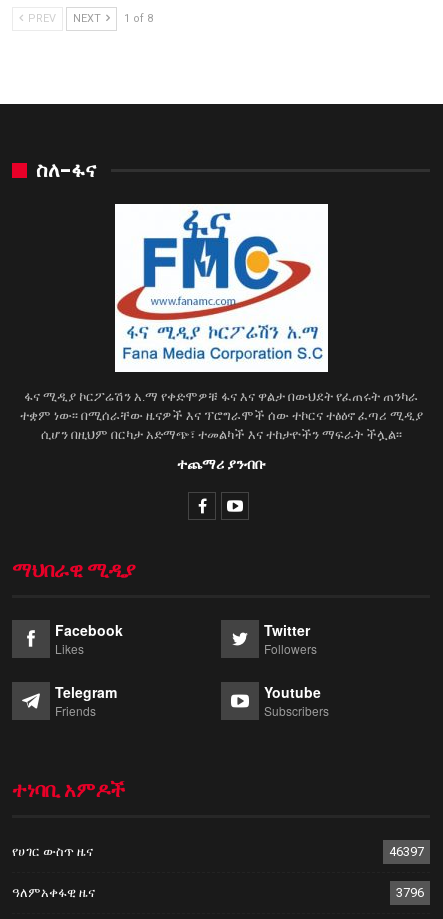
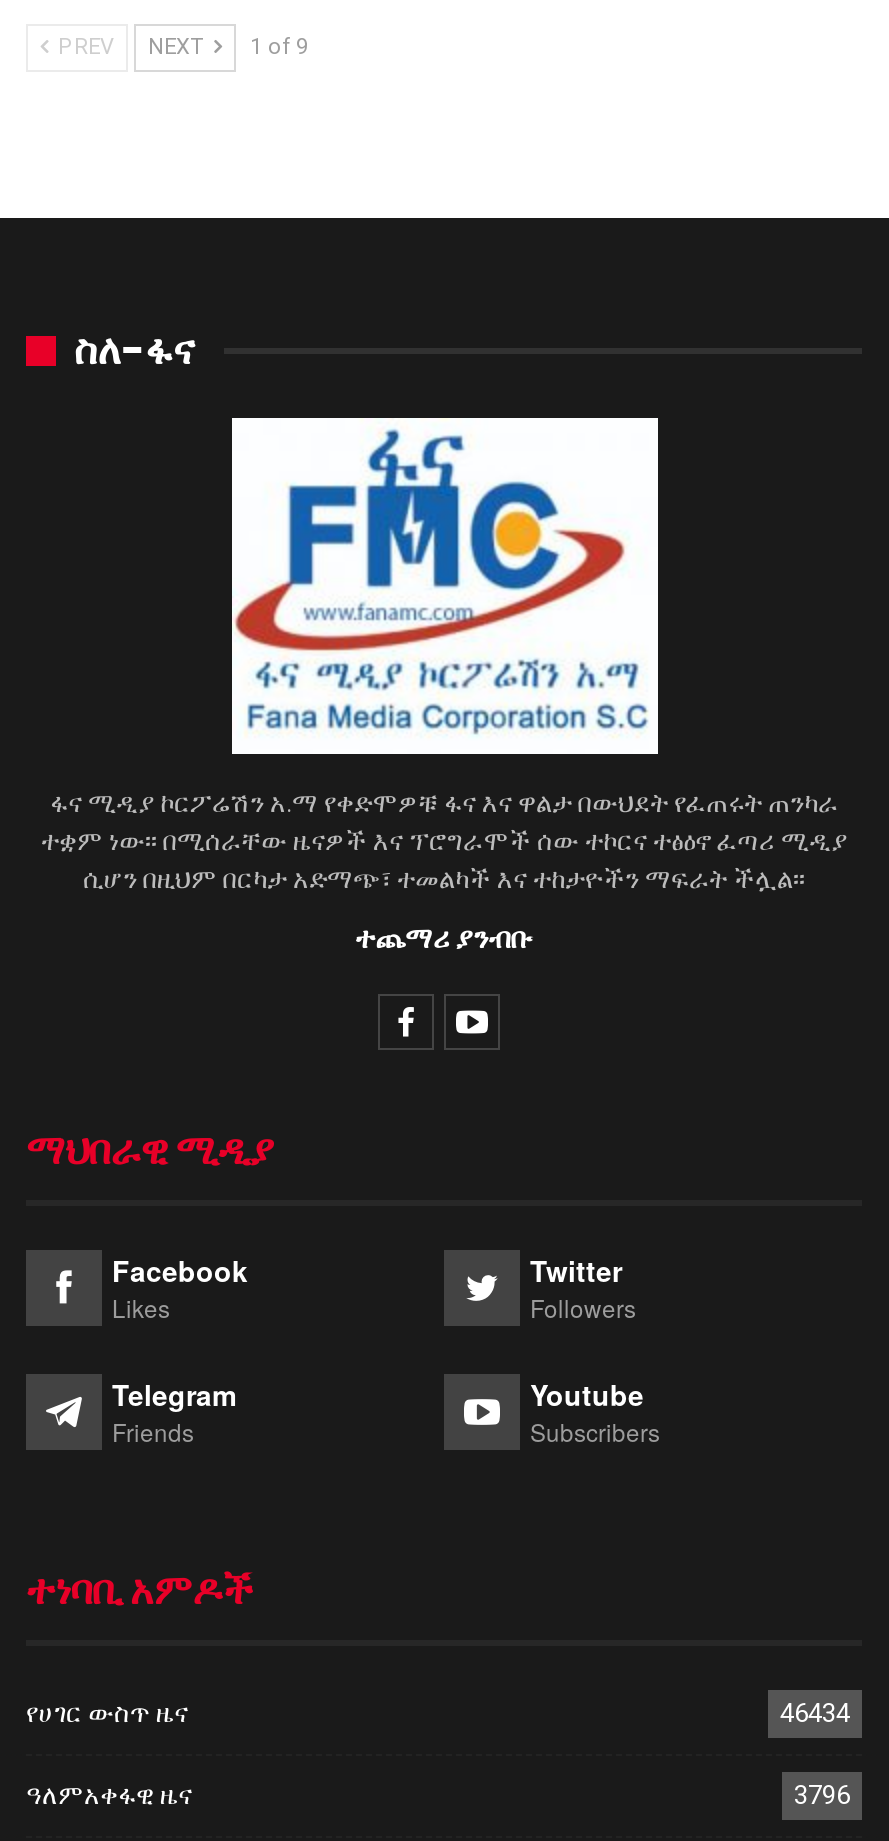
[25,12,153,25] PREV NEXT 1 of 8 -> [52,34,308,60] PREV NEXT 1 of 9
[389,844,424,859] 46397 -> [780,1698,850,1728] 46434

